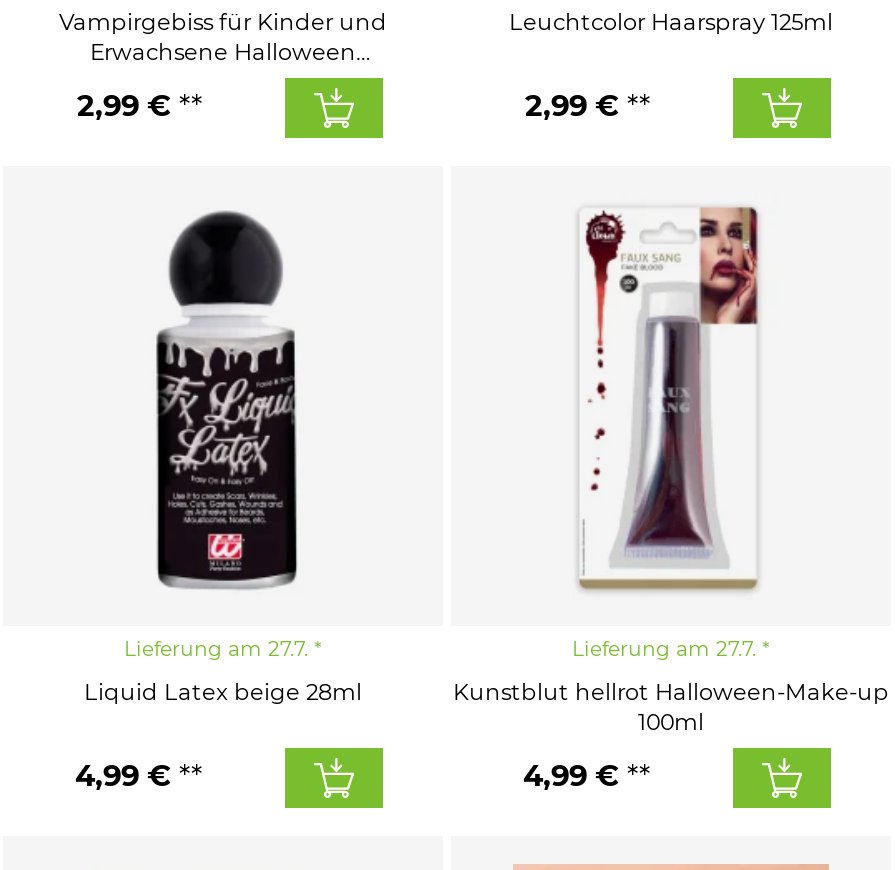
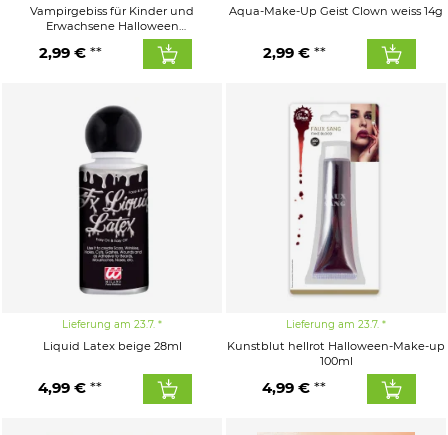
[509,8,833,36] Leuchtcolor Haarspray 125ml -> [229,4,443,18] Aqua-Make-Up Geist Clown weiss 14g
[124,636,308,662] Lieferung am 27.7. -> [62,318,155,331] Lieferung am 23.7.
[572,636,756,662] Lieferung am 27.7. -> [286,318,379,331] Lieferung am 23.7.

